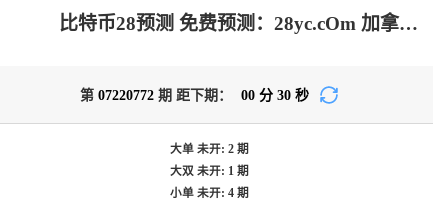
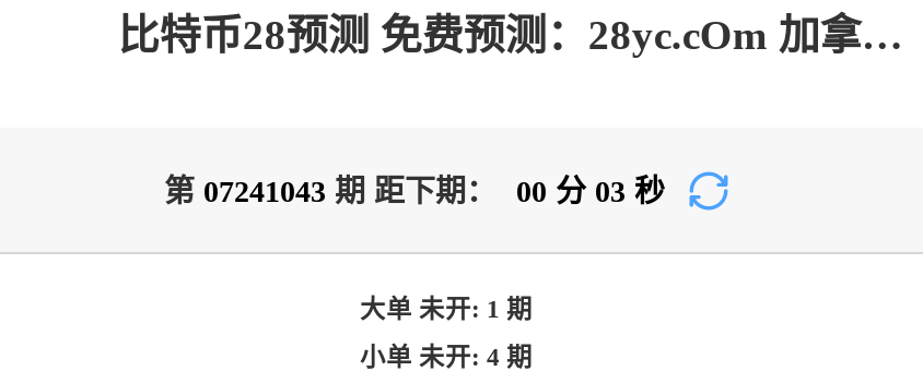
[80,88,309,103] 第07220772期 距下期： 00分 30秒 -> [164,176,665,208] 第07241043期 距下期： 00分 03秒
[169,143,248,178] 大单未开: 2期 | 大双未开: 1期 -> [360,296,533,324] 大单未开: 1期

